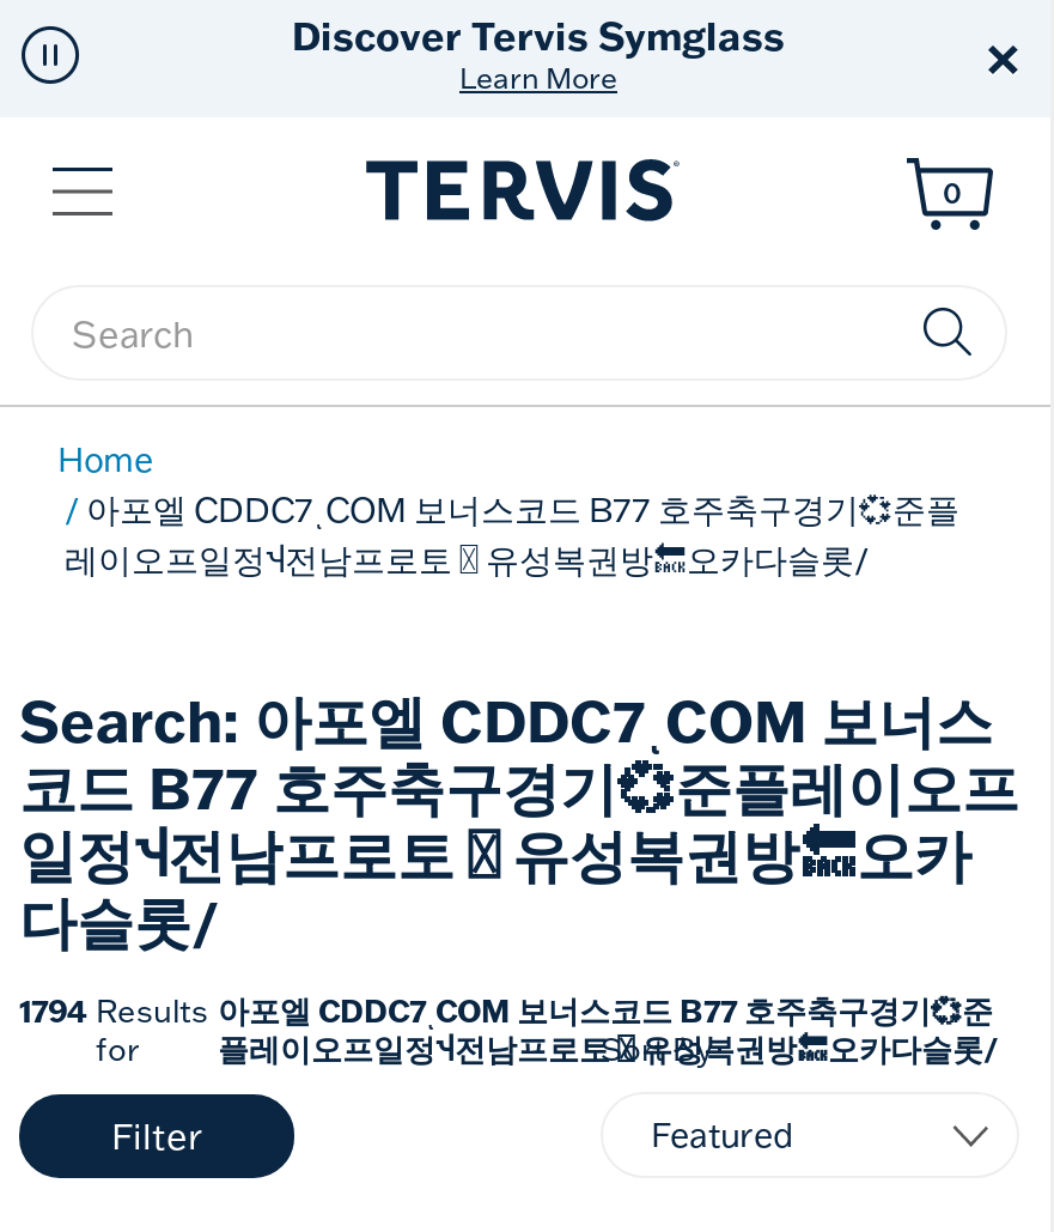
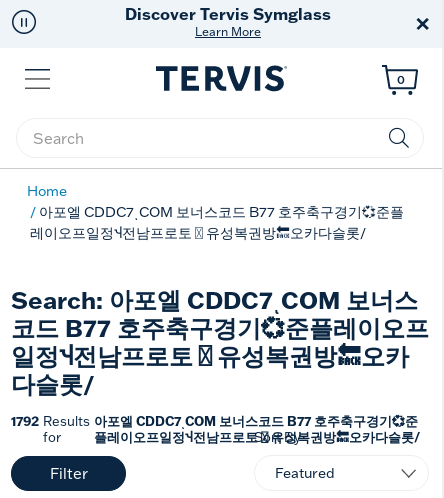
[19,989,208,1030] 1794 Results -> [11,413,90,429] 1792 Results

